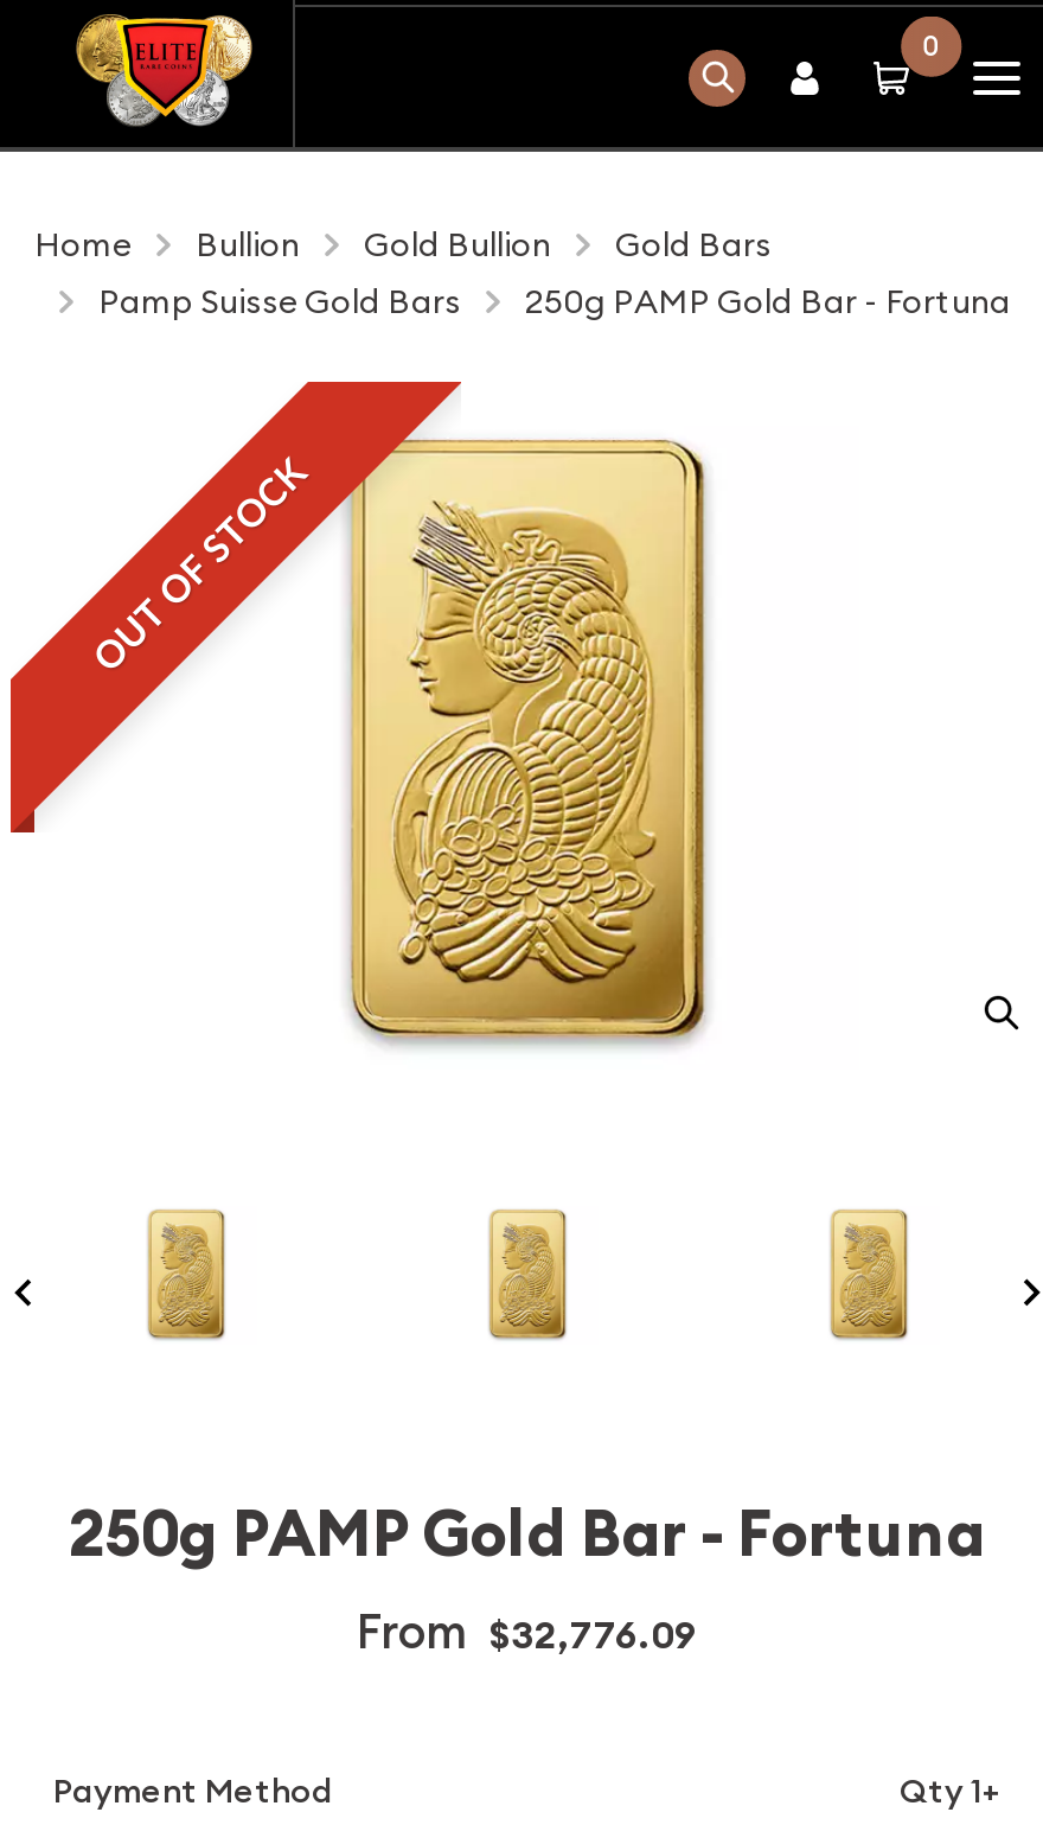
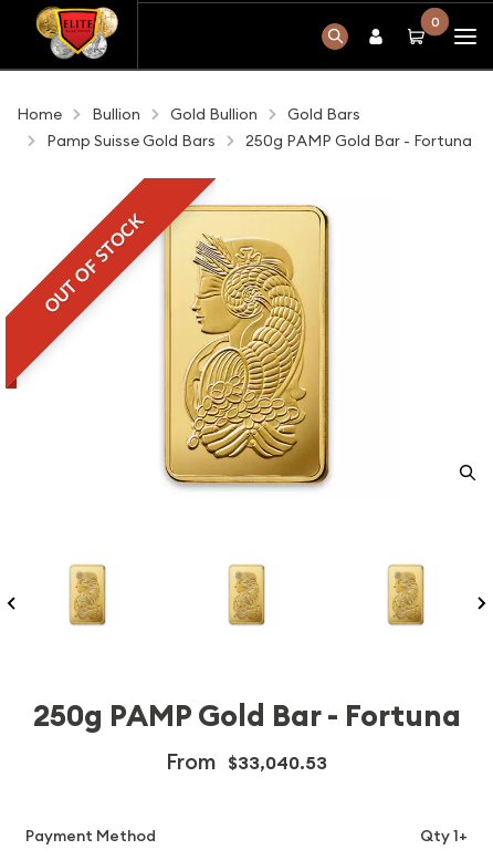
[357,1601,698,1663] From $32,776.09 -> [166,747,327,776] From $33,040.53

